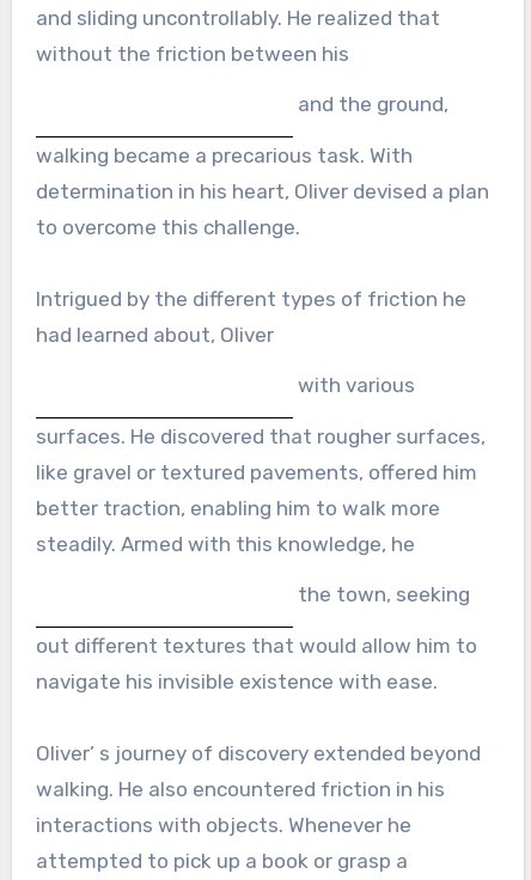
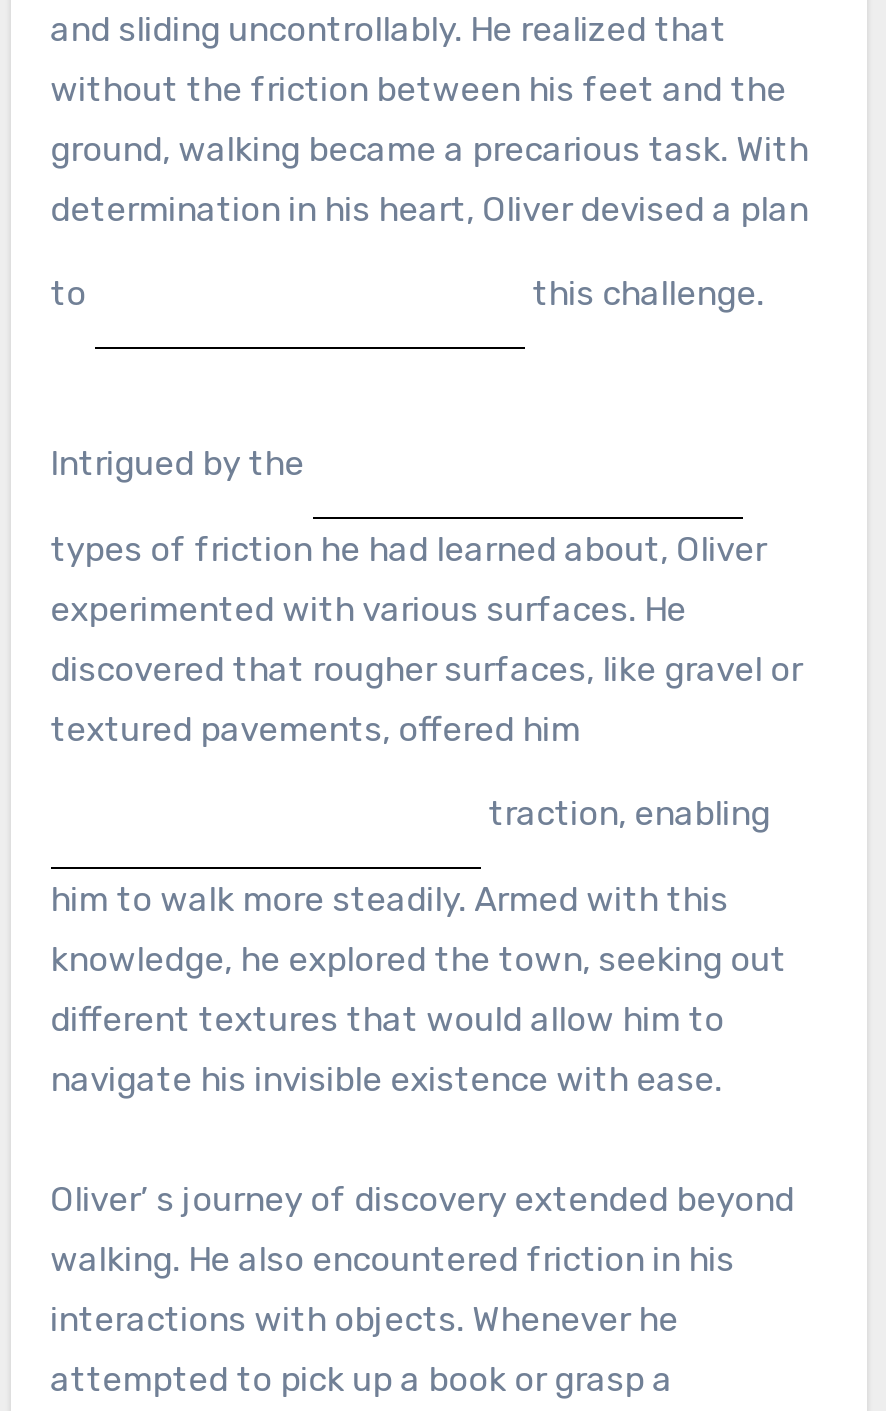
[35,42,448,167] without the friction between his | and the ground, | walking became a precarious task. With -> [50,69,808,169] without the friction between his feet and the | ground, walking became a precarious task. With
moved [35,179,489,203] -> [50,189,808,229]: determination in his heart, Oliver devised a plan
[35,215,300,239] to overcome this challenge. -> [50,273,764,313] to | this challenge.
[35,287,466,311] Intrigued by the different types of friction he -> [50,443,312,483] Intrigued by the
[35,323,273,347] had learned about, Oliver -> [50,529,766,569] types of friction he had learned about, Oliver
[293,373,415,397] with various -> [50,589,686,629] experimented with various surfaces. He
[35,424,485,448] surfaces. He discovered that rougher surfaces, -> [50,649,802,689] discovered that rougher surfaces, like gravel or
[35,460,477,484] like gravel or textured pavements, offered him -> [50,709,580,749] textured pavements, offered him
[35,496,440,520] better traction, enabling him to walk more -> [480,793,770,833] traction, enabling
[35,532,415,556] steadily. Armed with this knowledge, he -> [50,879,728,919] him to walk more steadily. Armed with this
[293,582,470,606] the town, seeking -> [50,939,786,979] knowledge, he explored the town, seeking out
[35,634,477,658] out different textures that would allow him to -> [50,999,724,1039] different textures that would allow him to

